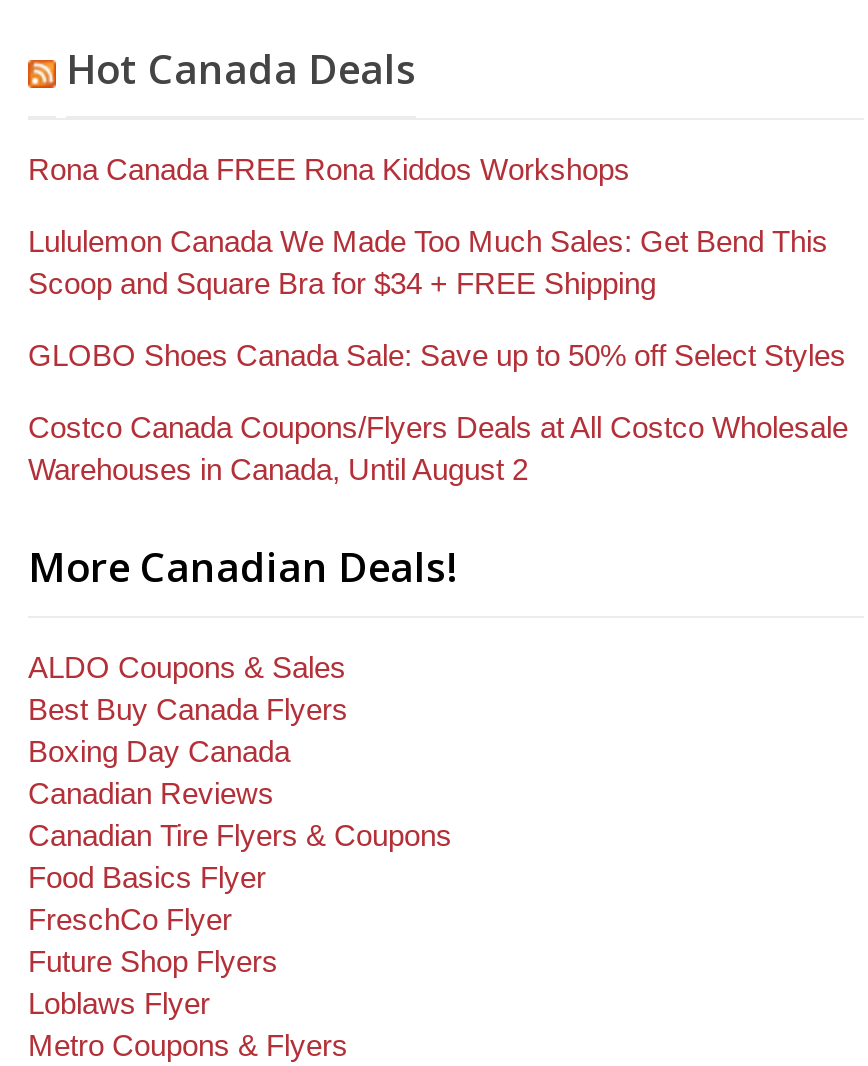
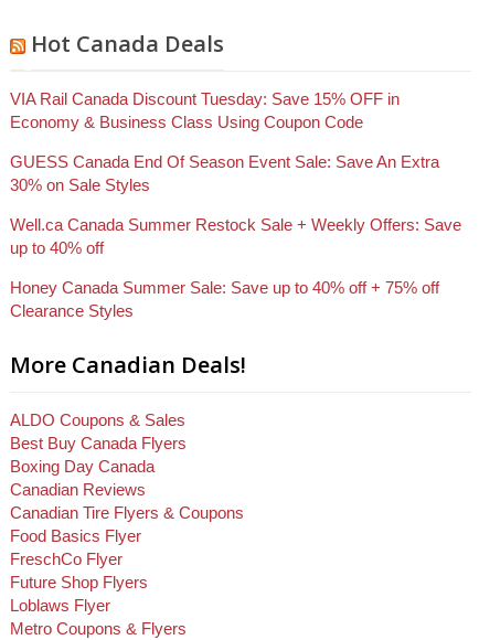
[28,152,630,186] Rona Canada FREE Rona Kiddos Workshops -> [10,89,400,131] VIA Rail Canada Discount Tuesday: Save 15% OFF in | Economy & Business Class Using Coupon Code
[28,224,828,300] Lululemon Canada We Made Too Much Sales: Get Bend This | Scoop and Square Bra for $34 + FREE Shipping -> [10,152,439,194] GUESS Canada End Of Season Event Sale: Save An Extra | 30% on Sale Styles
[28,338,846,372] GLOBO Shoes Canada Sale: Save up to 50% off Select Styles -> [10,215,461,257] Well.ca Canada Summer Restock Sale + Weekly Offers: Save | up to 40% off
[28,410,848,486] Costco Canada Coupons/Flyers Deals at All Costco Wholesale | Warehouses in Canada, Until August 2 -> [10,278,439,320] Honey Canada Summer Sale: Save up to 40% off + 75% off | Clearance Styles

